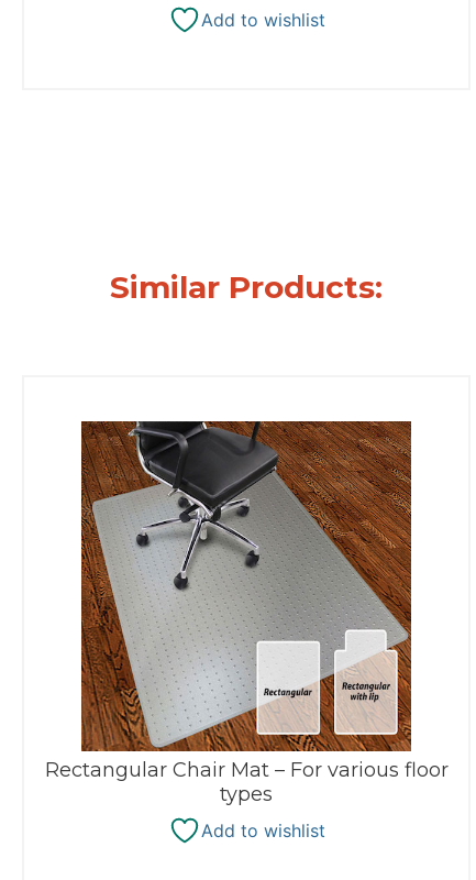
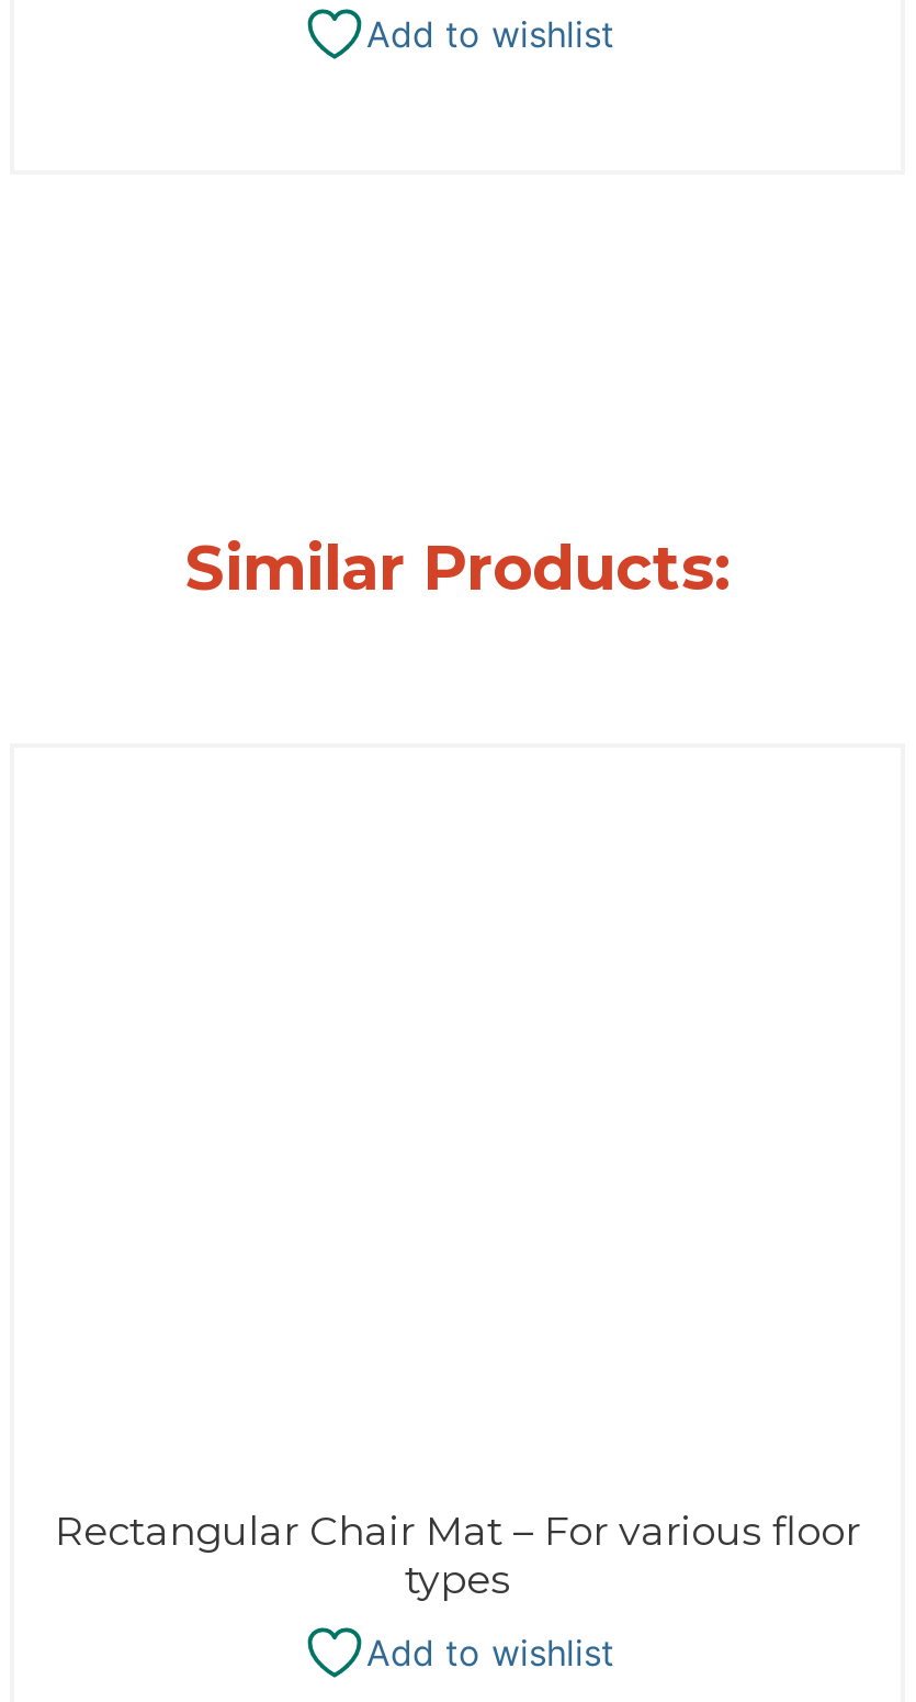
[80,420,412,752] [image] -> none

